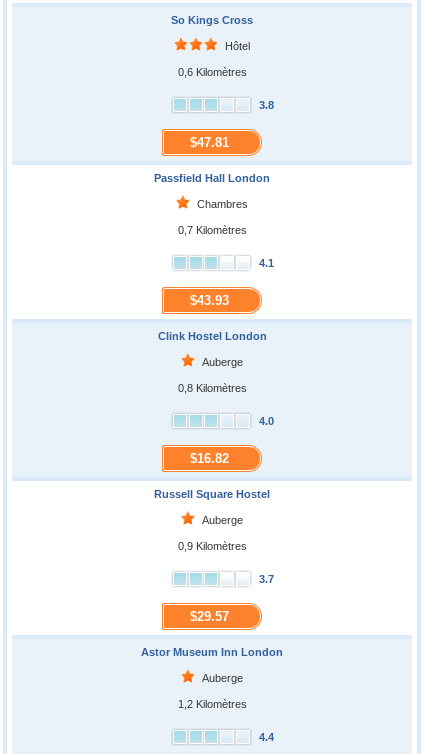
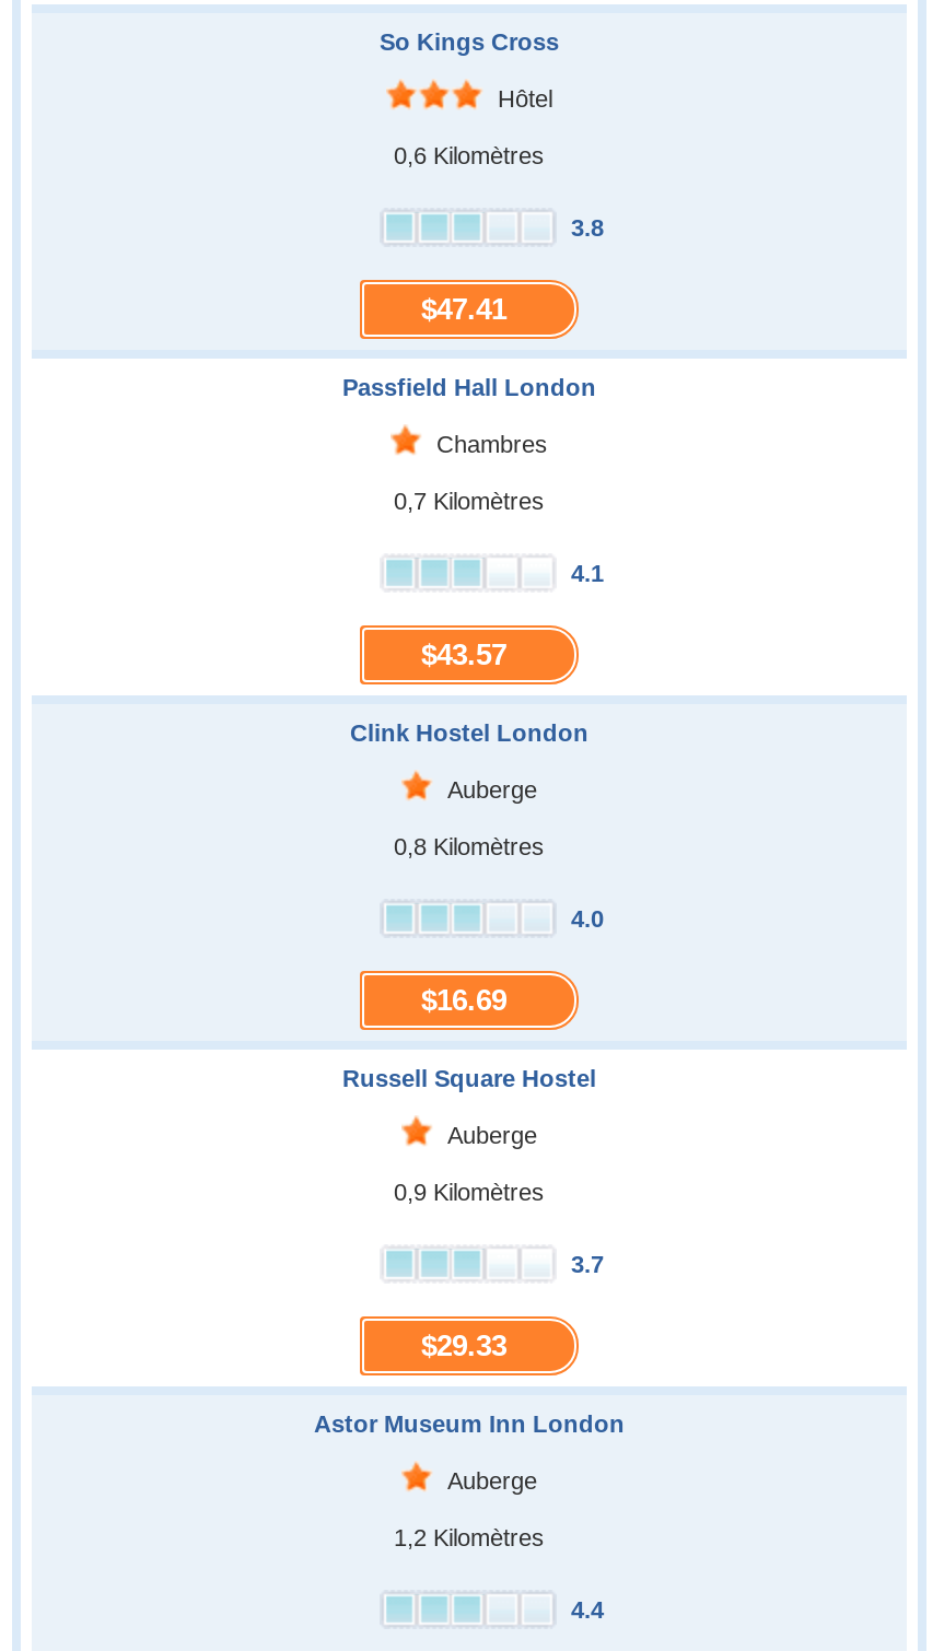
[190,135,229,150] $47.81 -> [421,293,506,326] $47.41
[190,293,229,308] $43.93 -> [421,639,506,671] $43.57
[190,451,229,466] $16.82 -> [421,984,506,1017] $16.69
[190,609,229,624] $29.57 -> [421,1330,506,1362] $29.33

